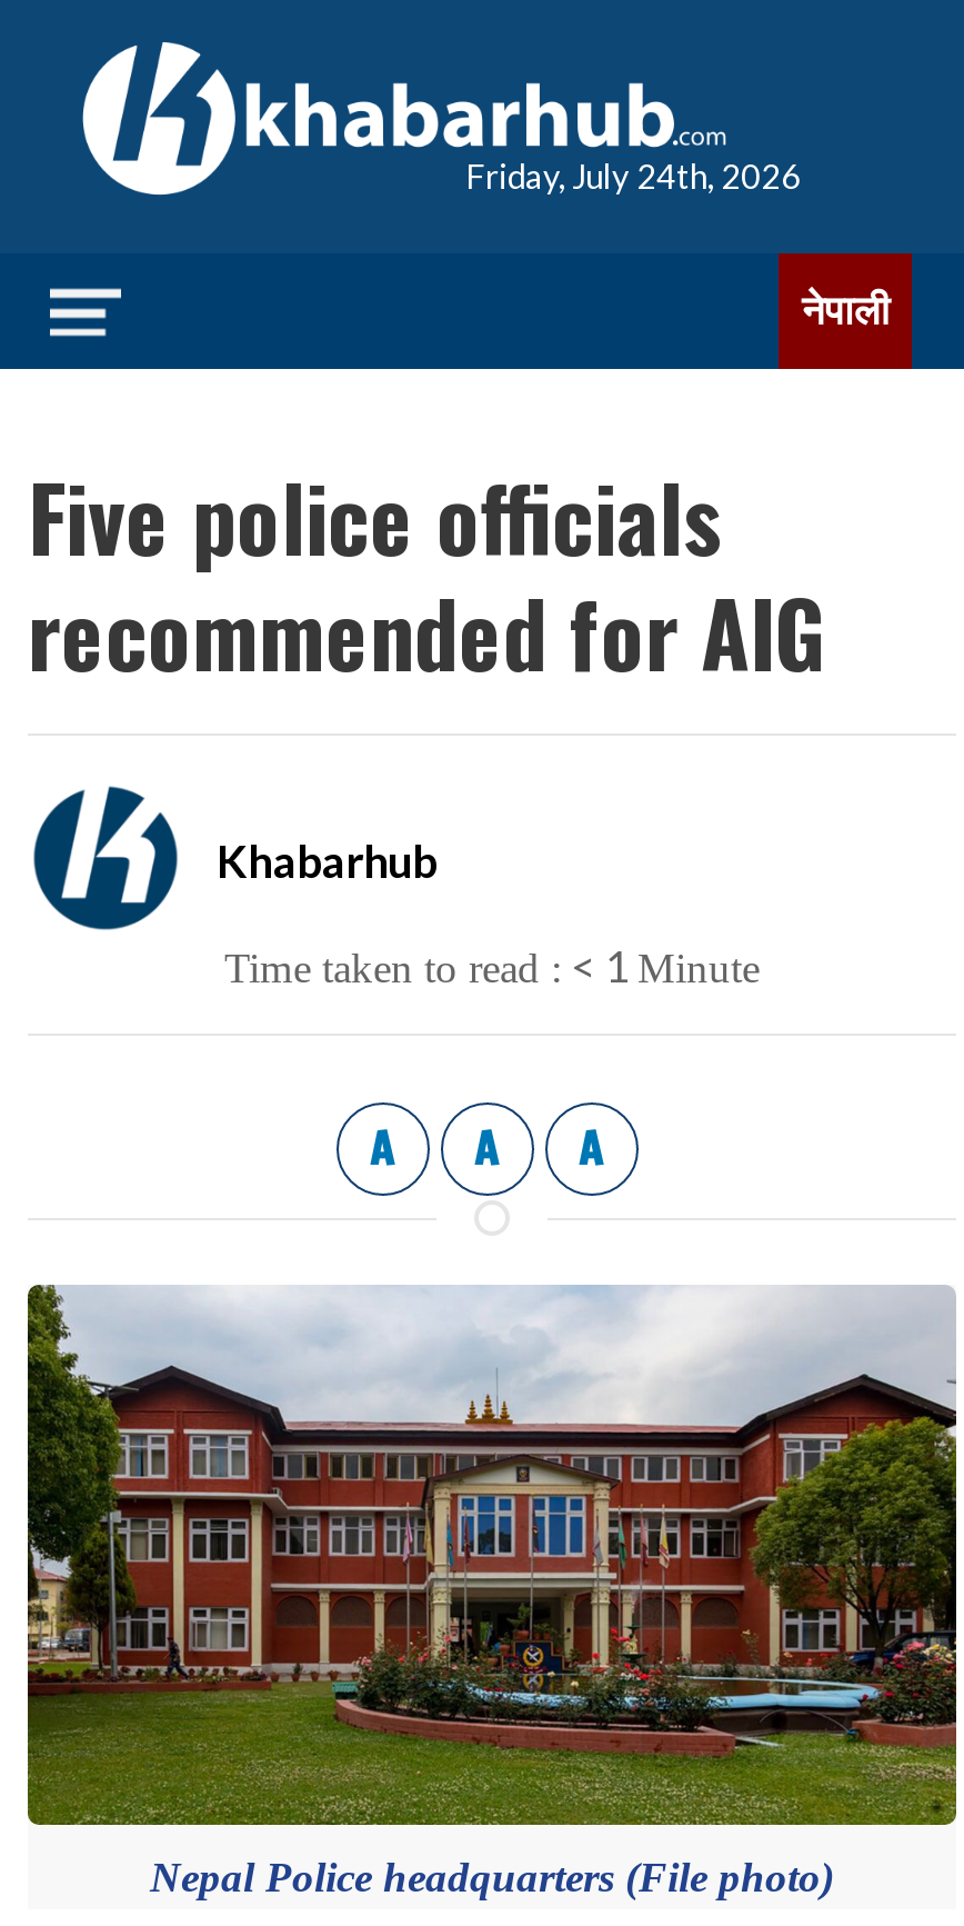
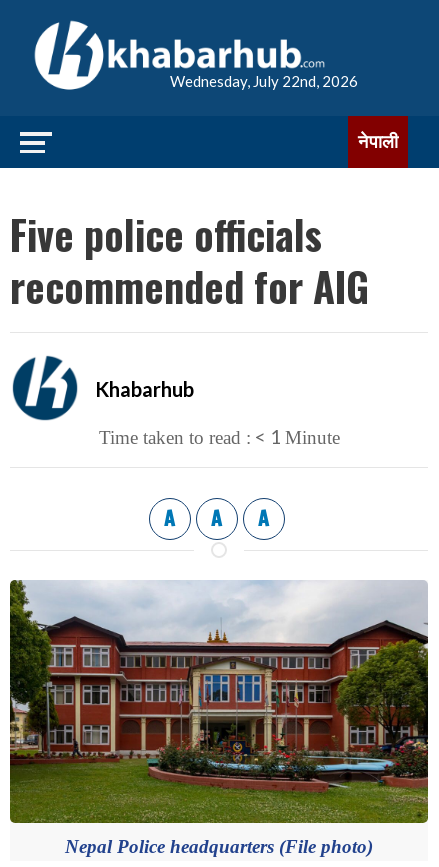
[465,156,801,196] Friday, July 24th, 2026 -> [170,72,358,90] Wednesday, July 22nd, 2026

